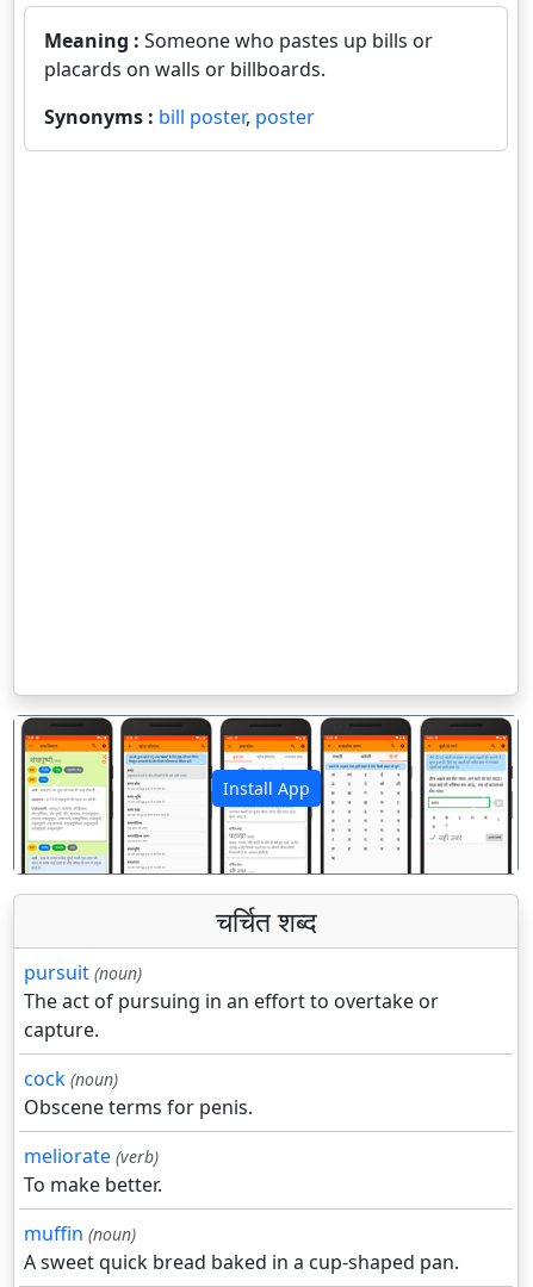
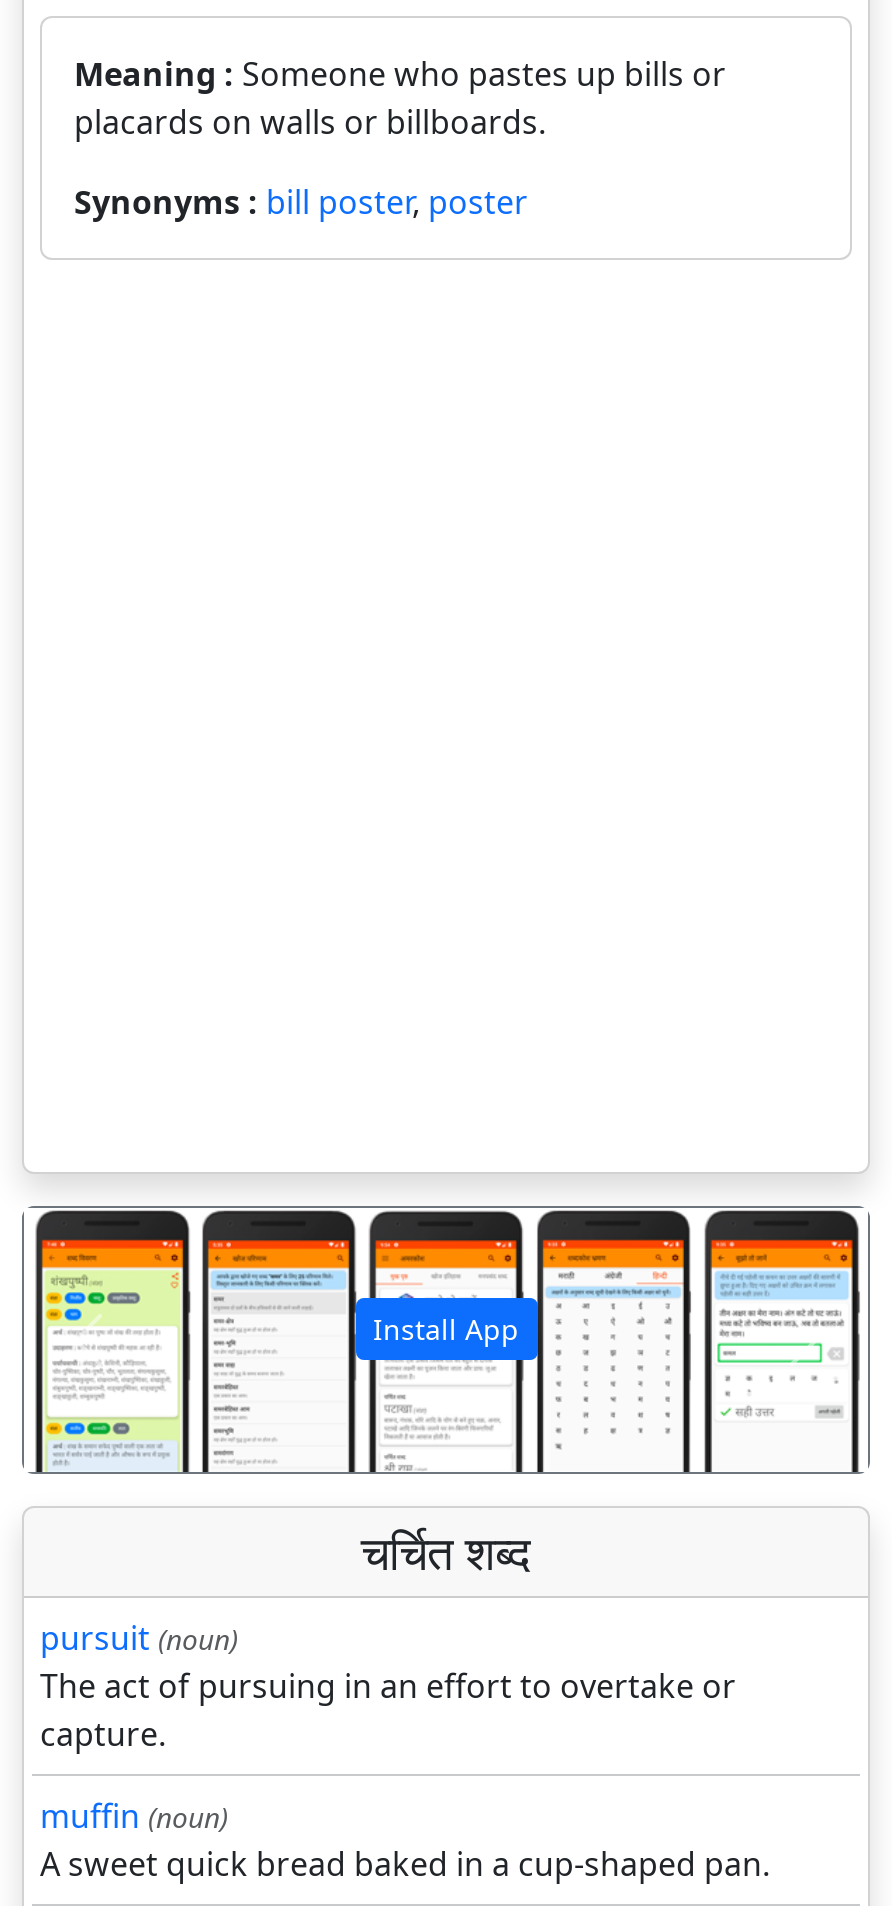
[24,1066,253,1198] cock (noun) | Obscene terms for penis. | meliorate (verb) | To make better. -> none

